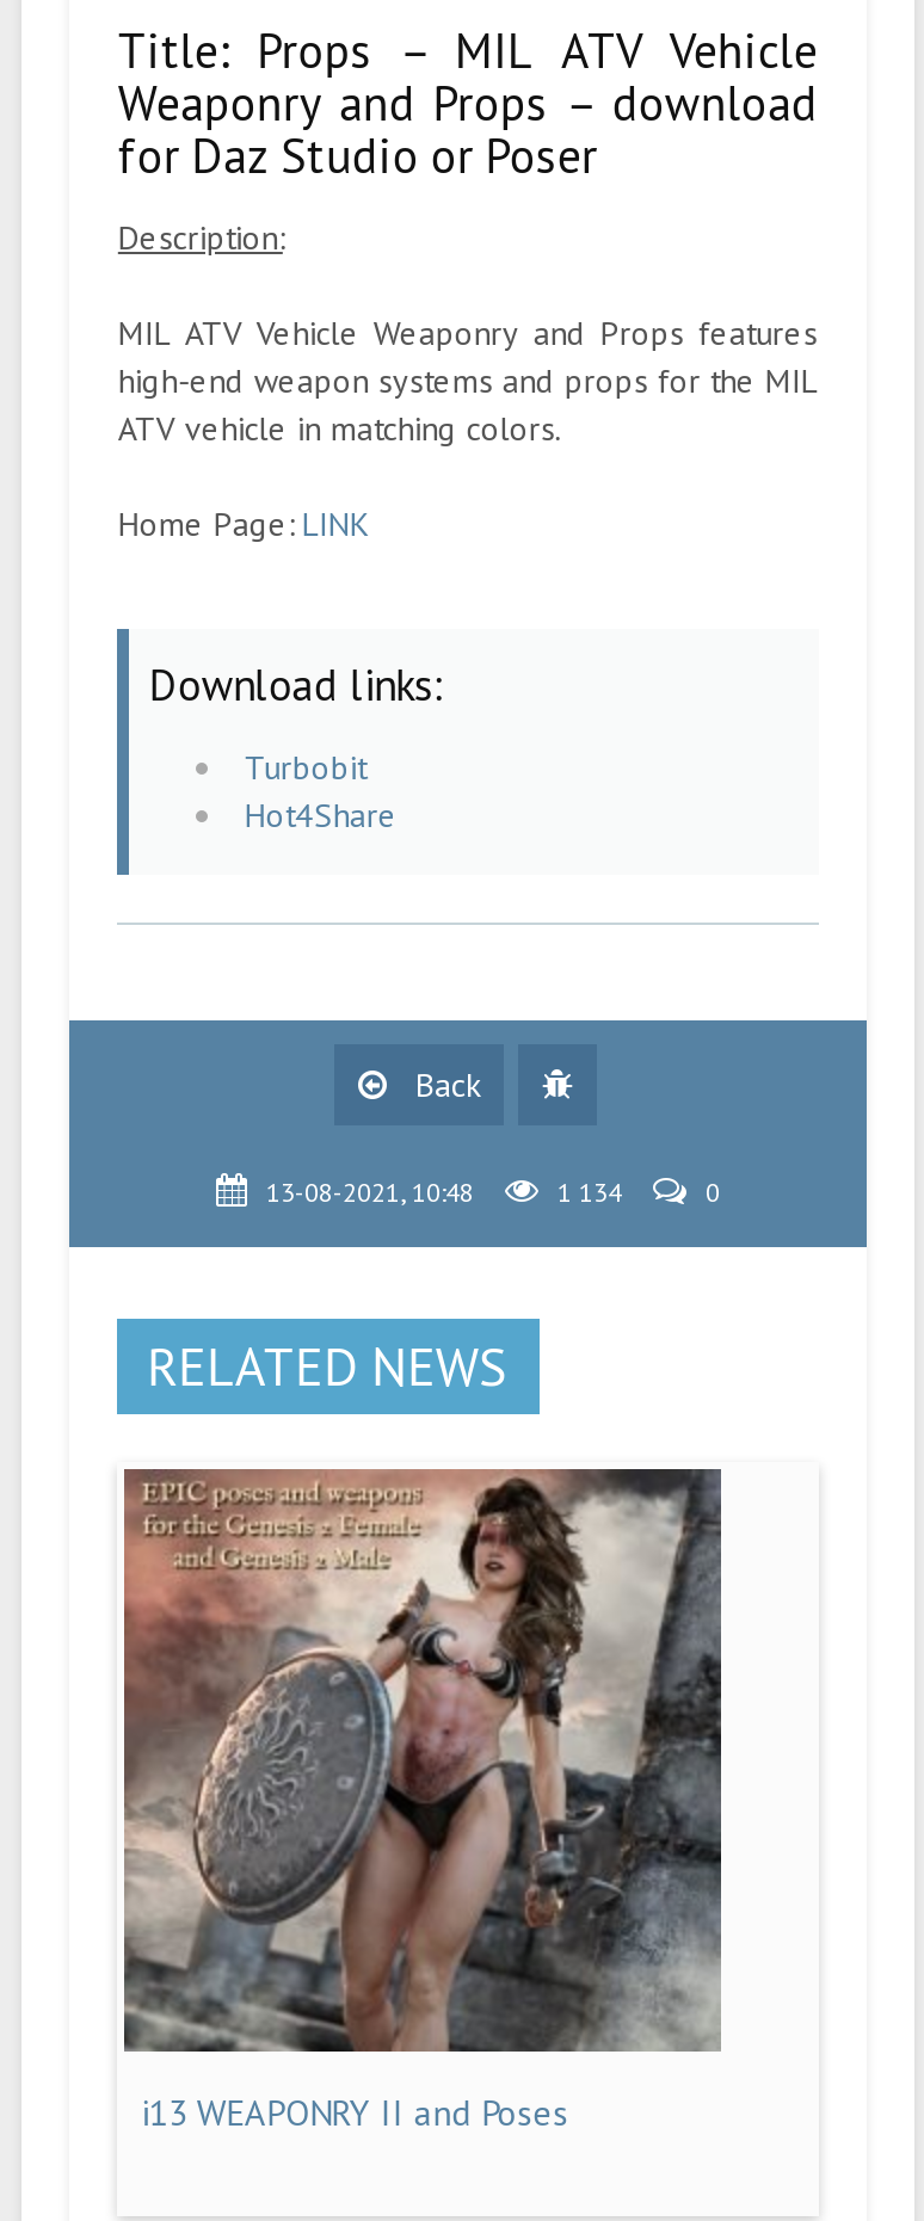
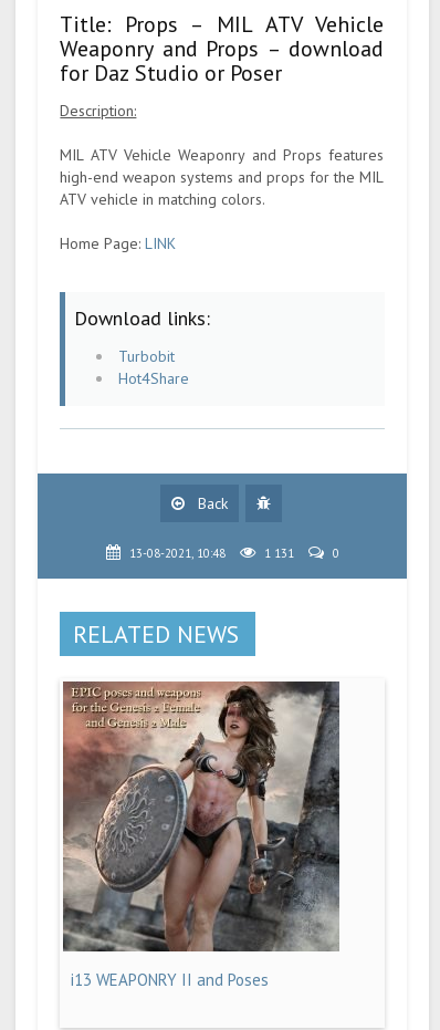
[550,1175,629,1209] 1 134 -> [260,545,297,561] 1 131

